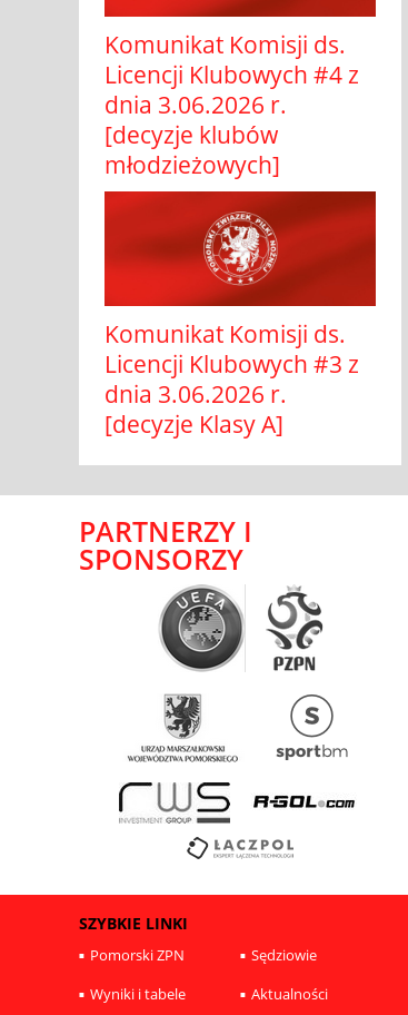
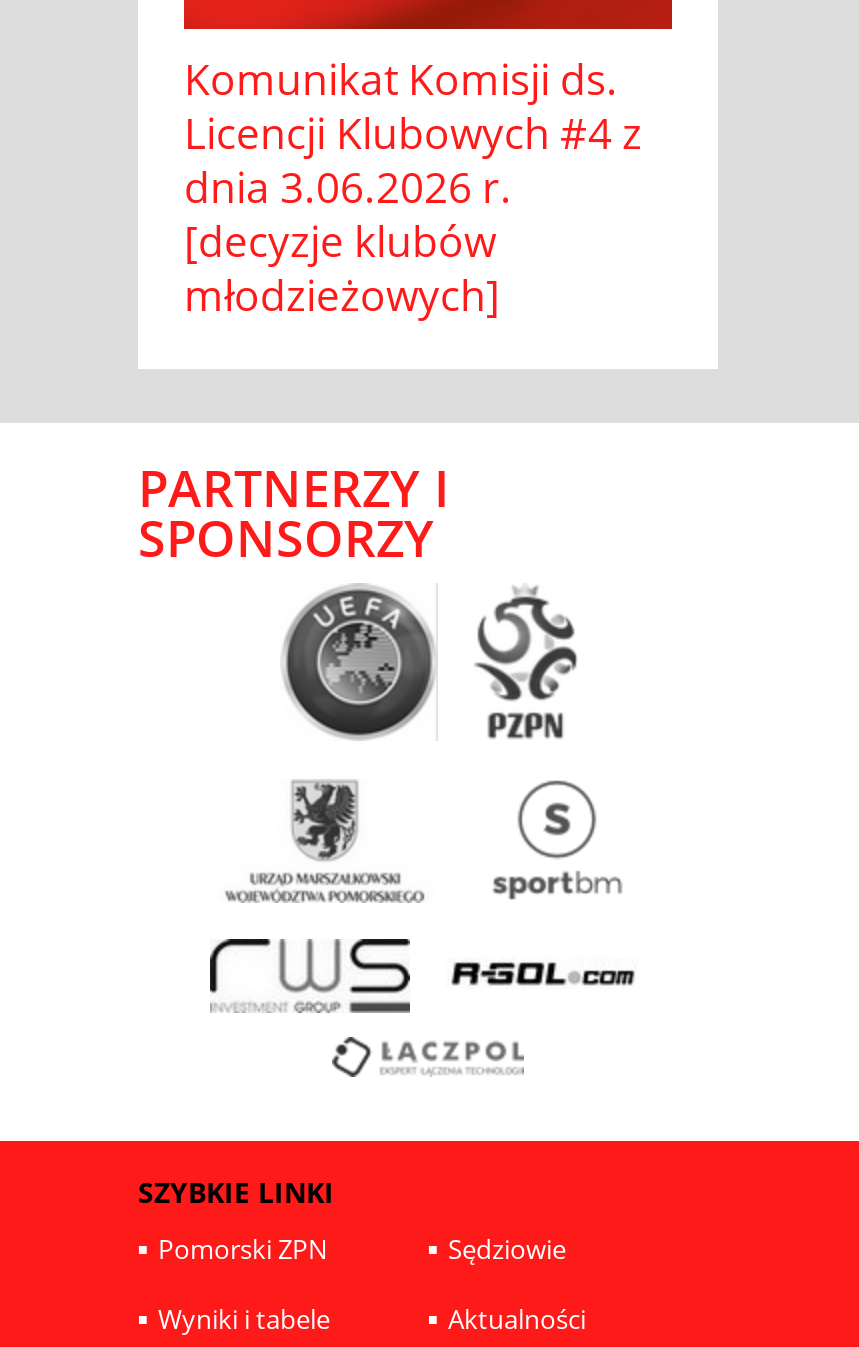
[103,190,377,440] [image] | Komunikat Komisji ds. | Licencji Klubowych #3 z | dnia 3.06.2026 r. | [decyzje Klasy A] -> none

